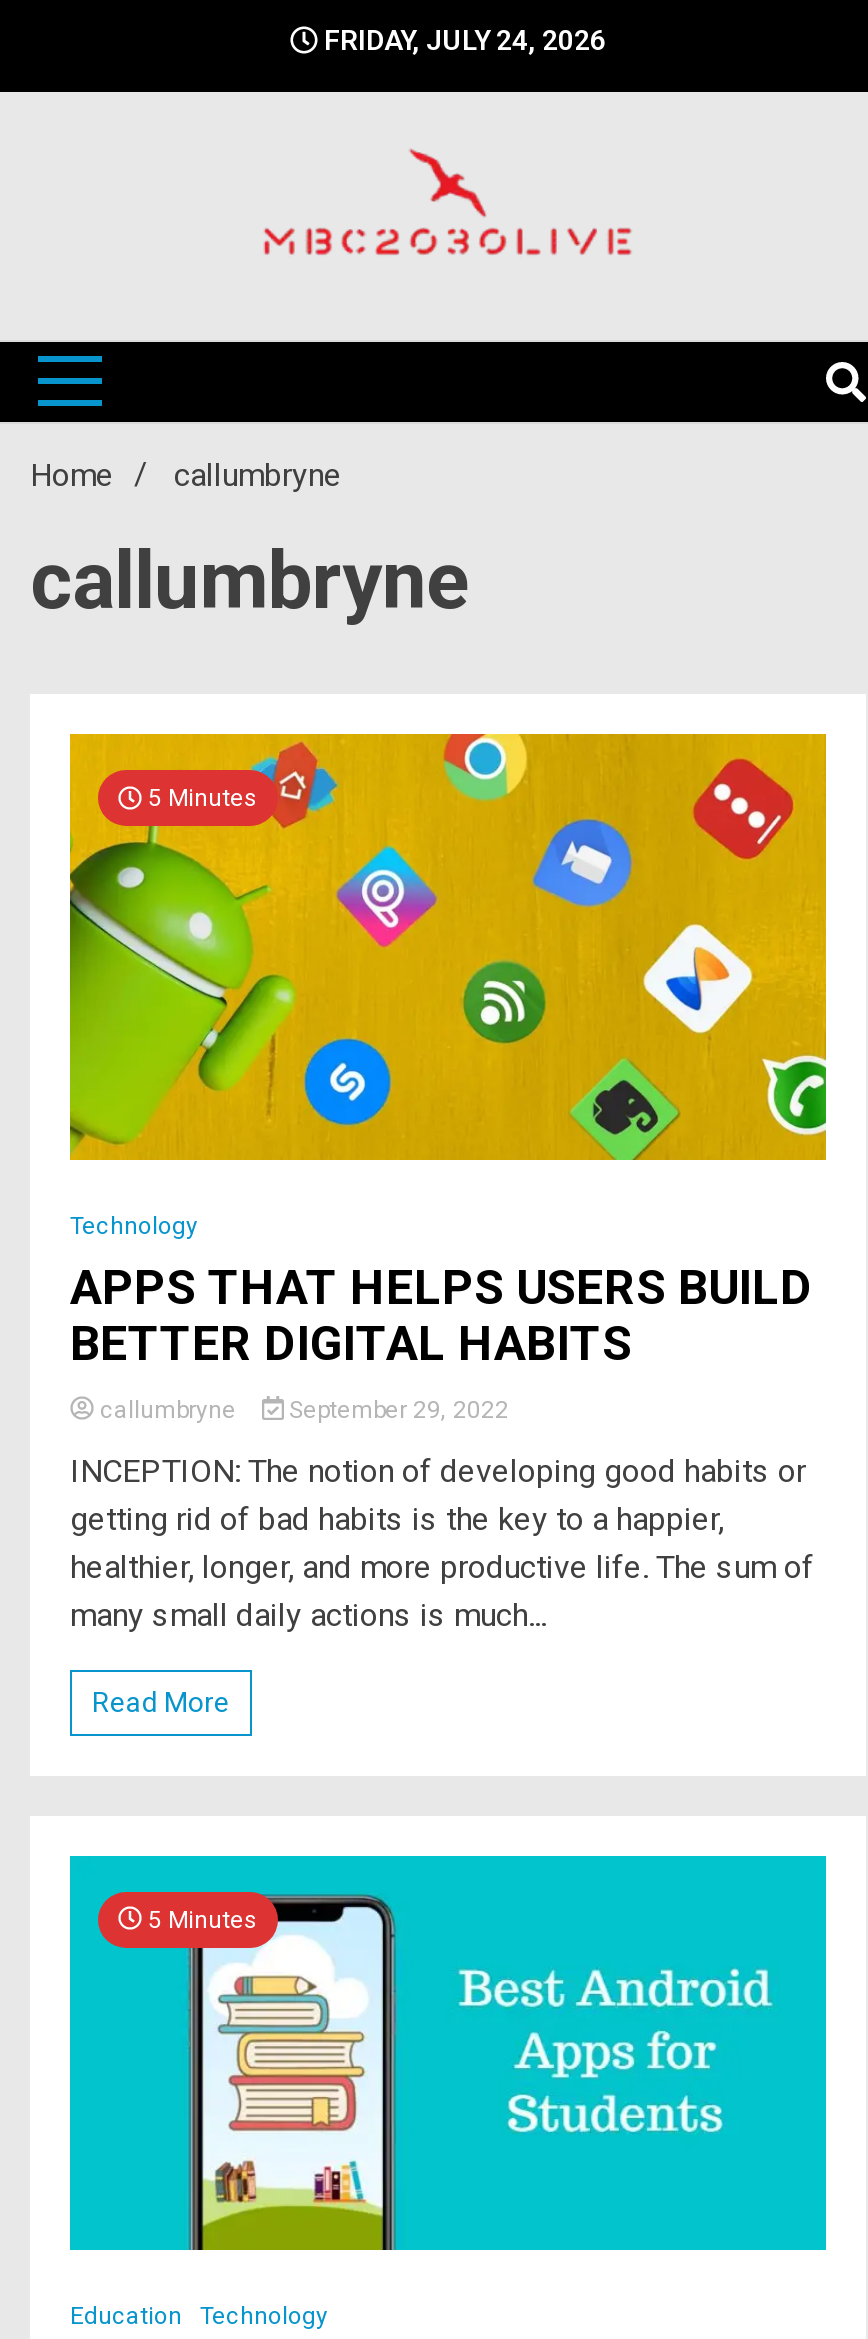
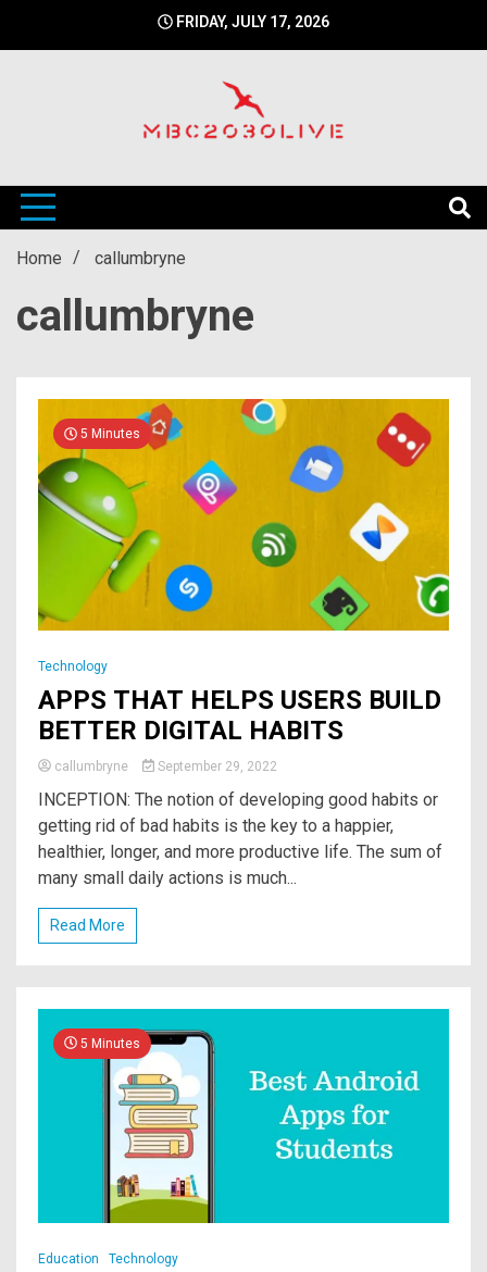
[318,24,606,56] FRIDAY, JULY 24, 2026 -> [173,13,329,30] FRIDAY, JULY 17, 2026

